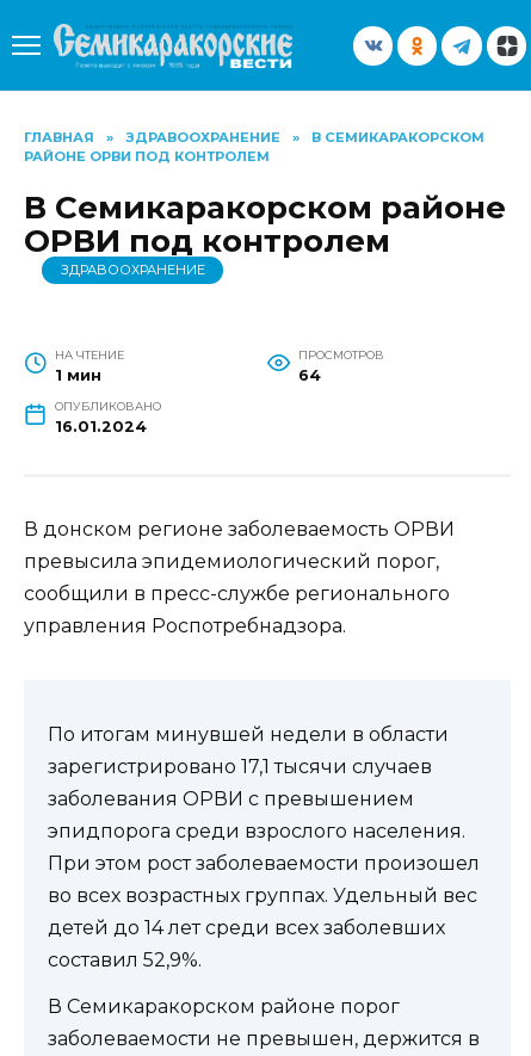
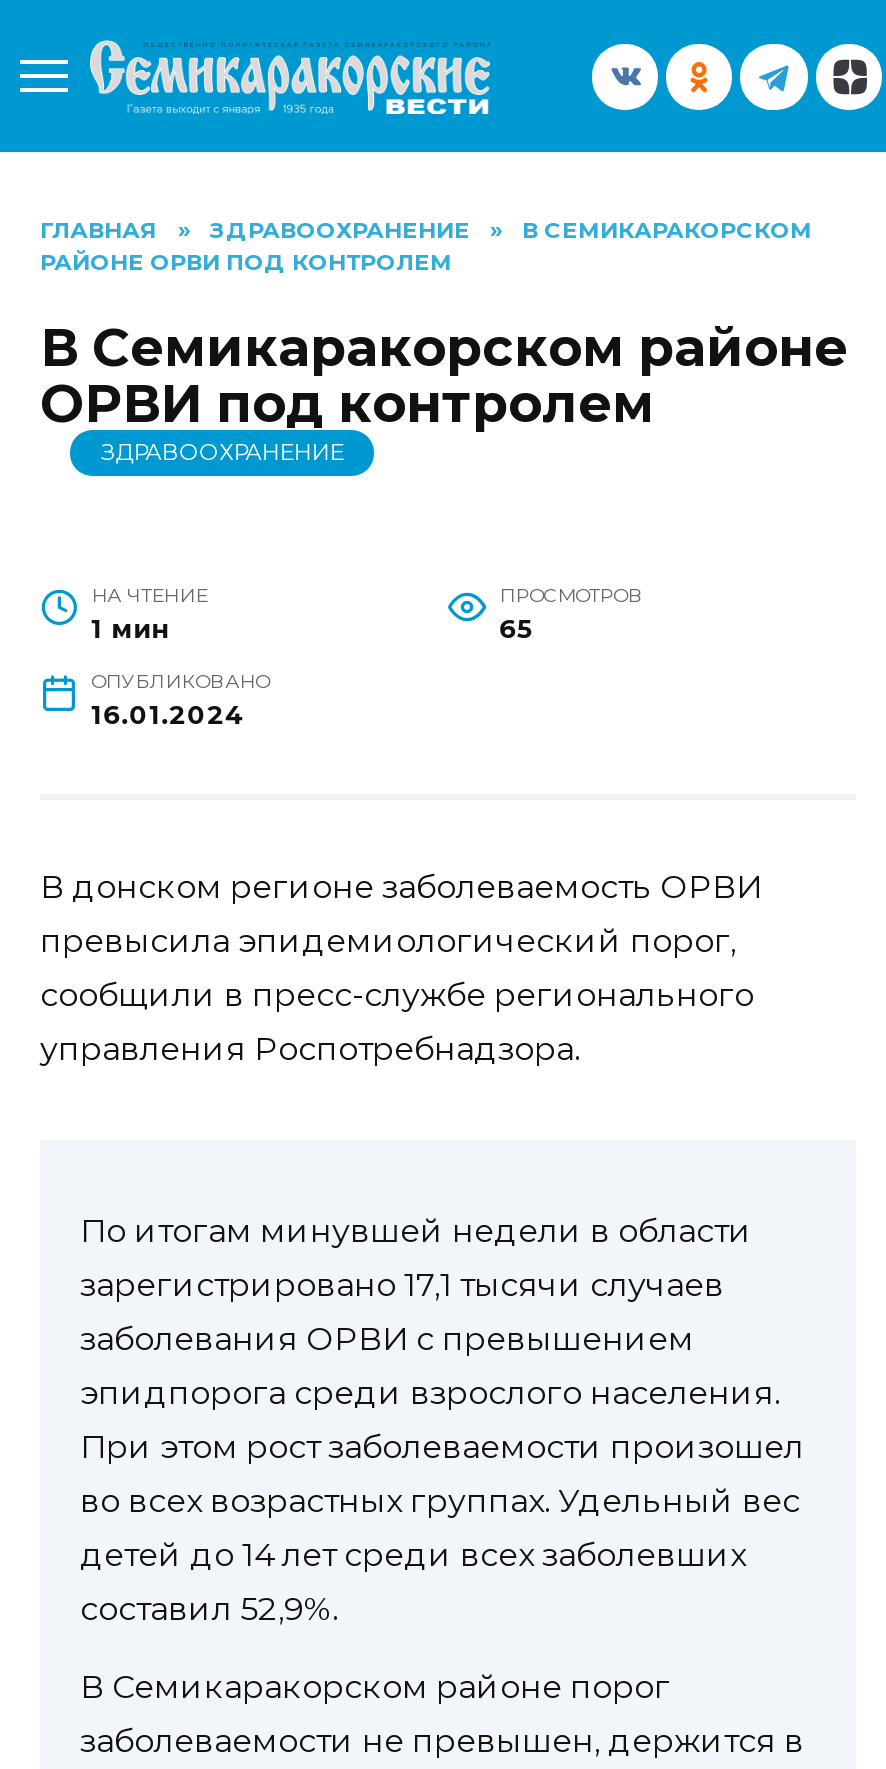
[298,366,321,384] 64 -> [499,614,533,644] 65

